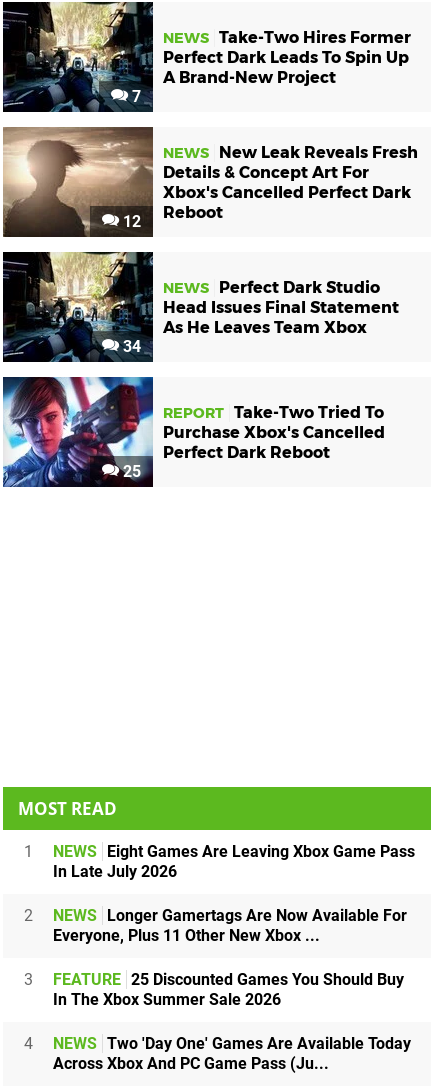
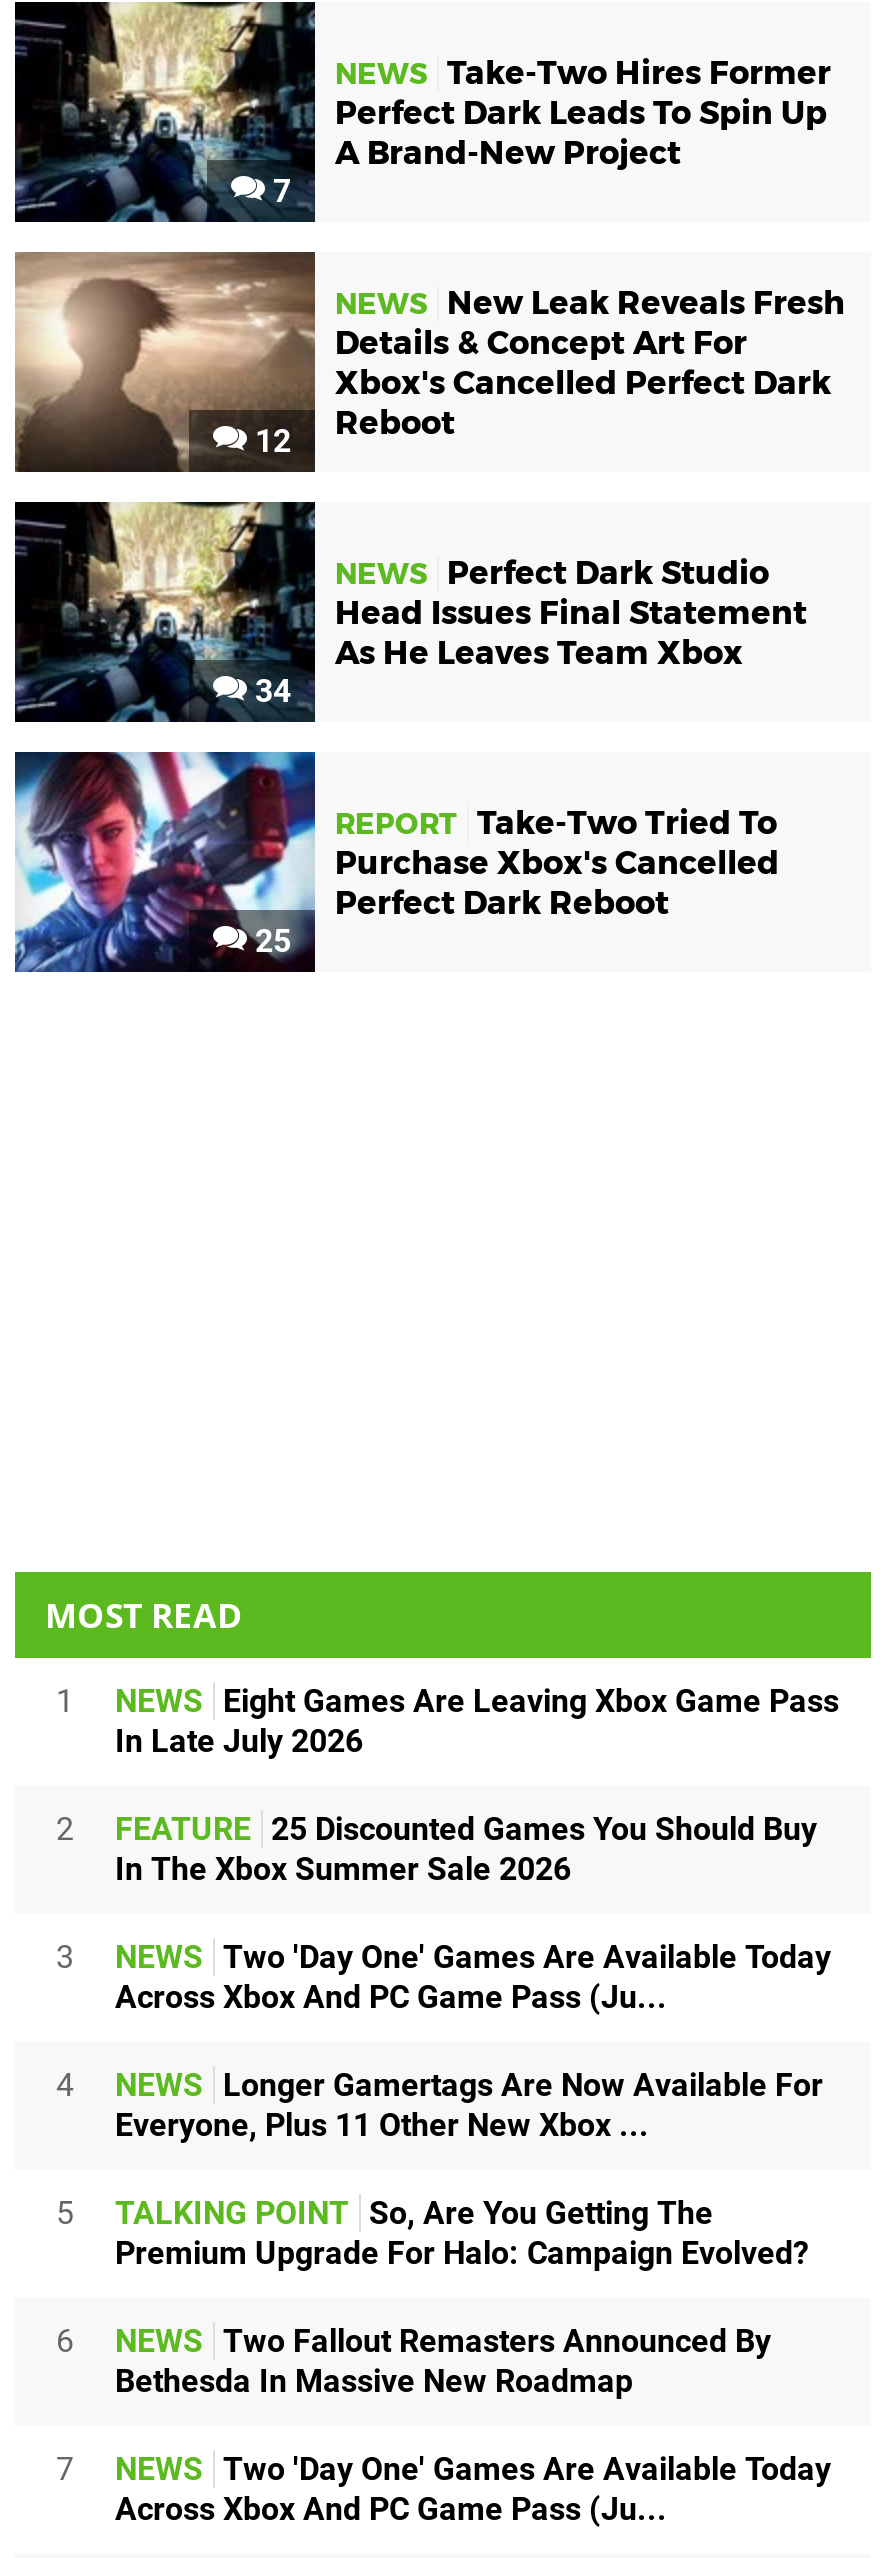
none -> [115,1939,831,2017] NEWS Two 'Day One' Games Are Available Today | Across Xbox And PC Game Pass (Ju...
none -> [56,2195,809,2489] 5 | TALKING POINT So, Are You Getting The | Premium Upgrade For Halo: Campaign Evolved? | 6 | NEWS Two Fallout Remasters Announced By | Bethesda In Massive New Roadmap | 7
moved [23,970,404,1053] -> [56,1811,817,2105]: 3 | FEATURE 25 Discounted Games You Should Buy | In The Xbox Summer Sale 2026 | 4

